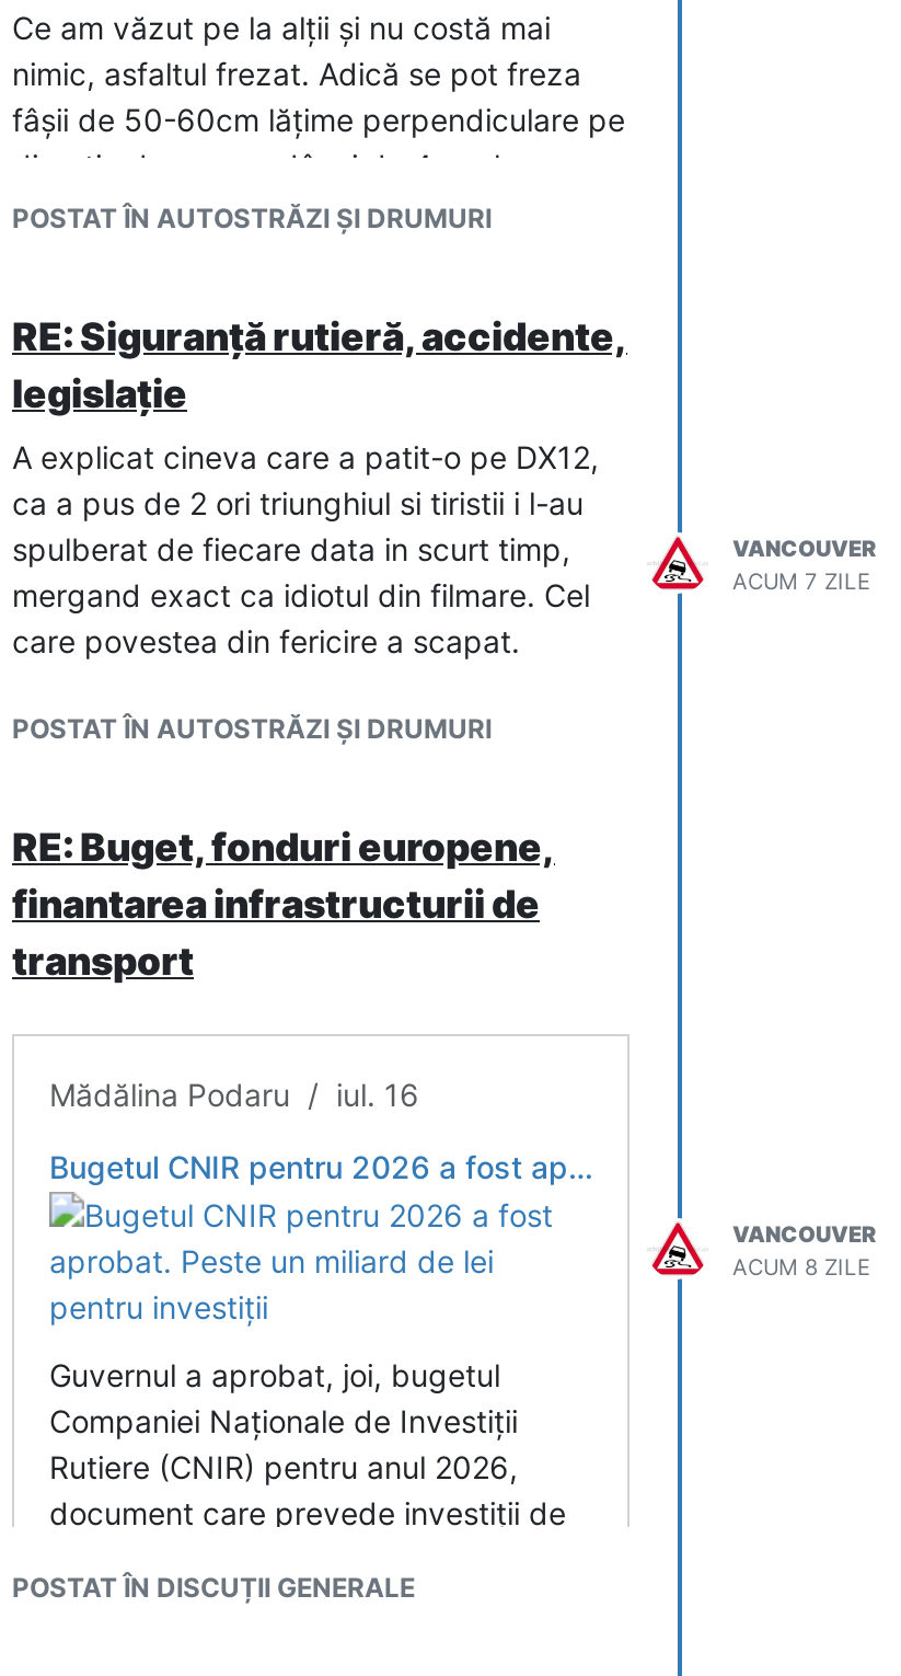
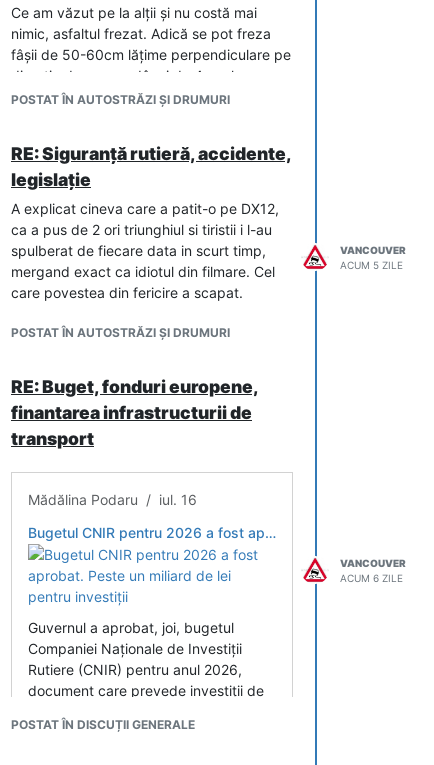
[732,568,870,594] ACUM 7 ZILE -> [340,259,403,271] ACUM 5 ZILE
[732,1253,870,1279] ACUM 8 ZILE -> [340,572,403,584] ACUM 6 ZILE

